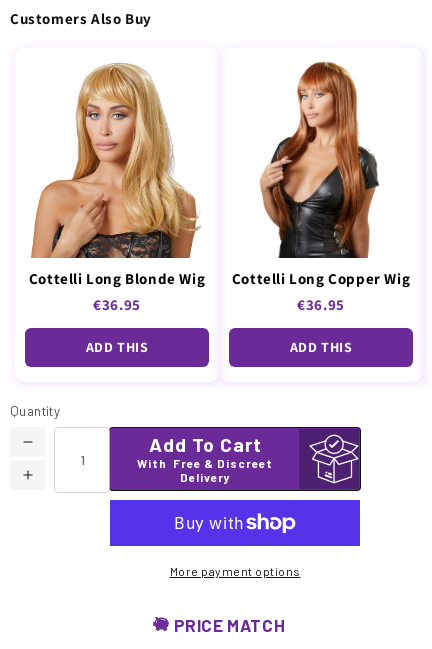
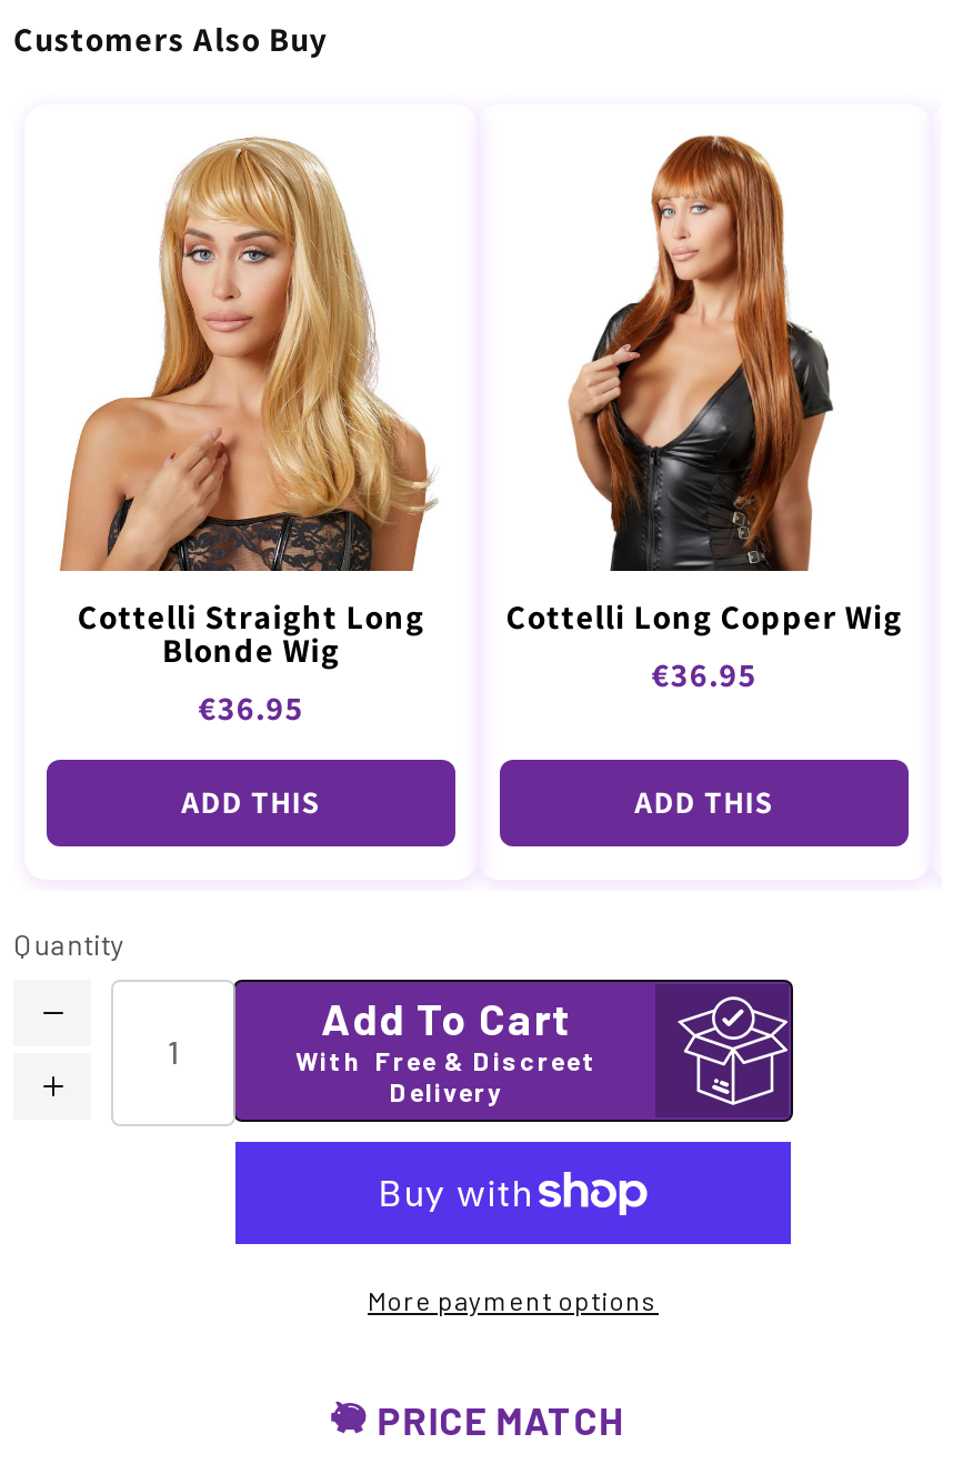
[29,269,205,288] Cottelli Long Blonde Wig -> [78,595,425,670] Cottelli Straight Long | Blonde Wig

